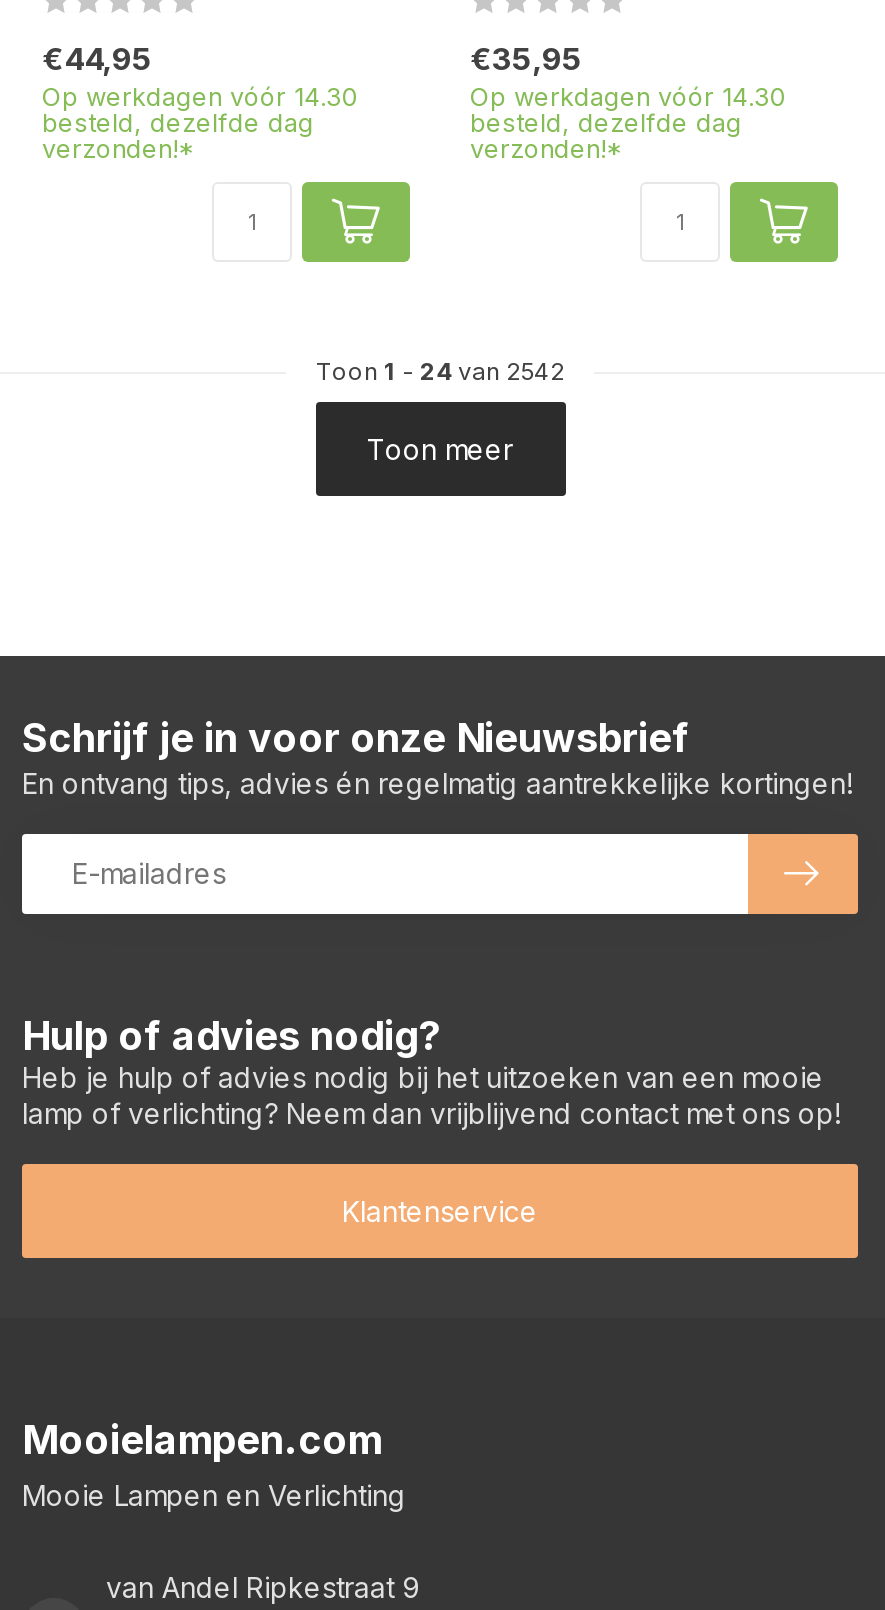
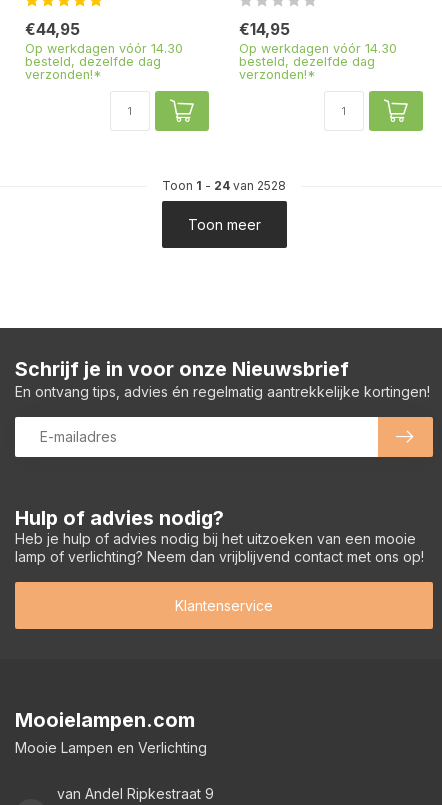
[470,39,582,77] €35,95 -> [239,20,290,39] €14,95
[316,355,564,385] Toon 1 - 24 van 2542 -> [162,178,286,193] Toon 1 - 24 van 2528

